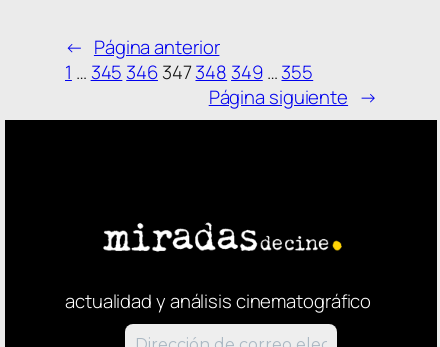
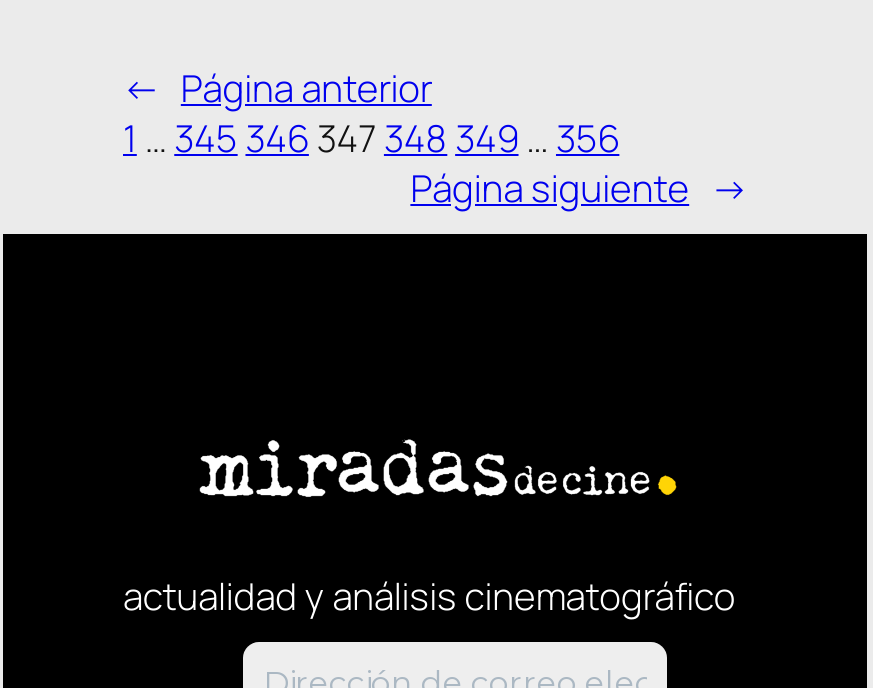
[65,59,313,85] 1 … 345 346 347 348 349 … 355 -> [123,113,619,165] 1 … 345 346 347 348 349 … 356

